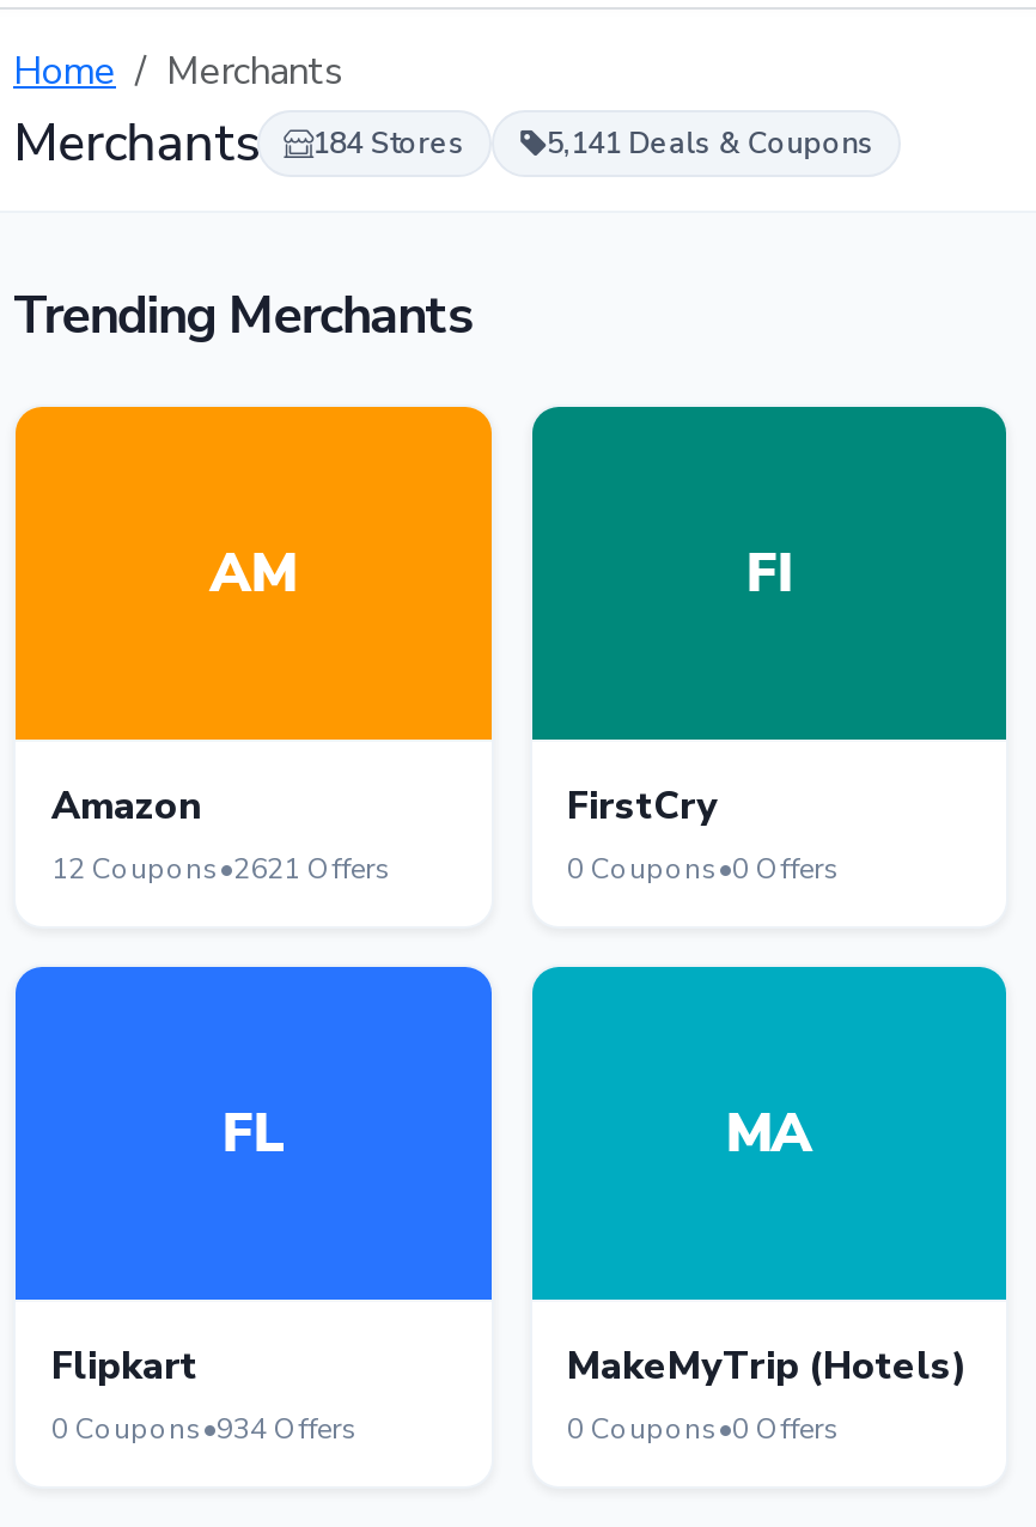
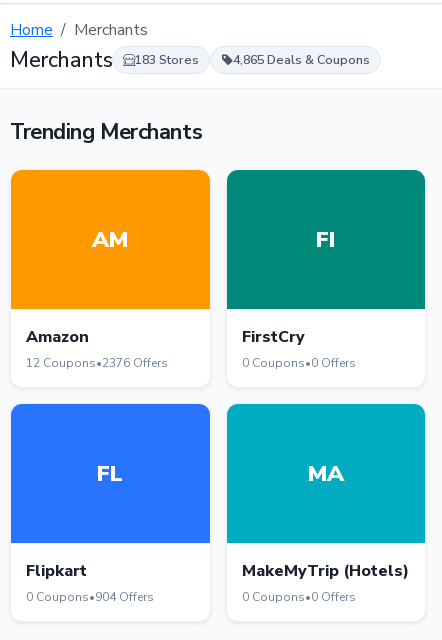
[312,122,466,163] 184 Stores -> [135,51,199,68] 183 Stores
[547,122,875,163] 5,141 Deals & Coupons -> [233,51,370,68] 4,865 Deals & Coupons
[51,850,391,888] 12 Coupons•2621 Offers -> [26,355,168,371] 12 Coupons•2376 Offers
[51,1410,358,1448] 0 Coupons•934 Offers -> [26,589,154,605] 0 Coupons•904 Offers

